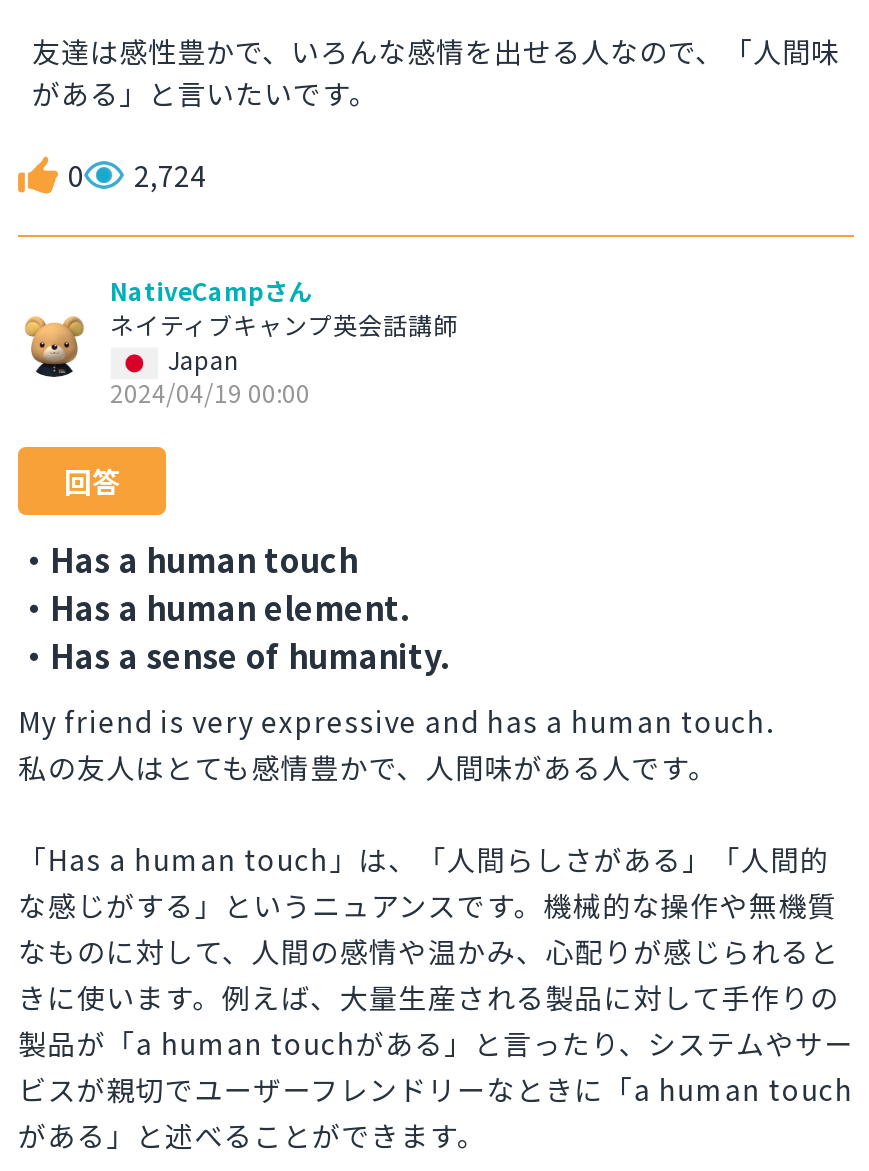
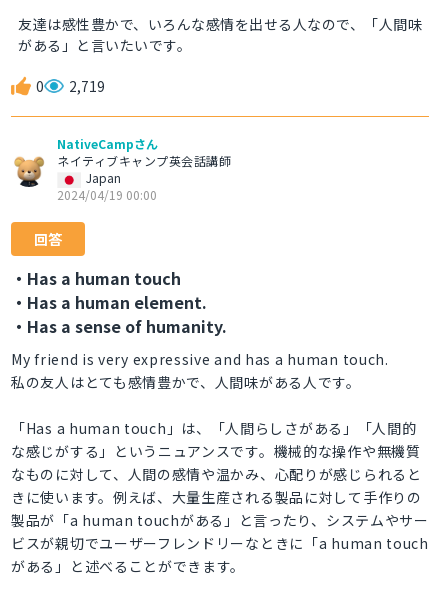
[68,156,206,196] 0 2,724 -> [36,76,105,96] 0 2,719

